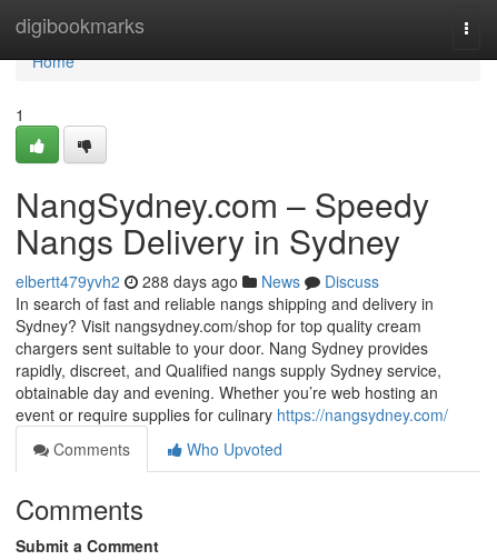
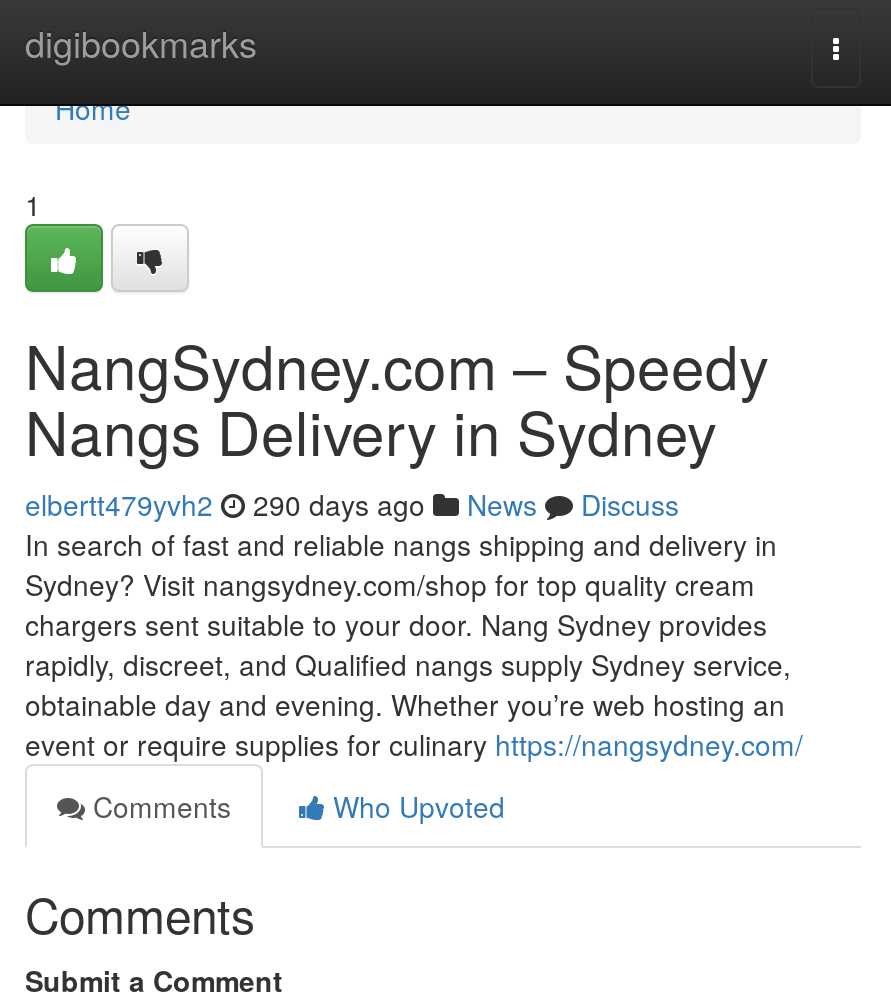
[16,270,379,292] elbertt479yvh2 288 days ago News Discuss -> [25,484,679,524] elbertt479yvh2 290 days ago News Discuss

